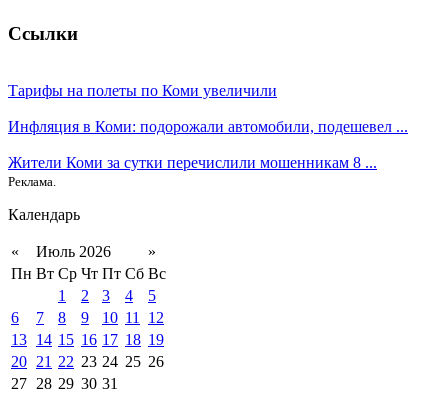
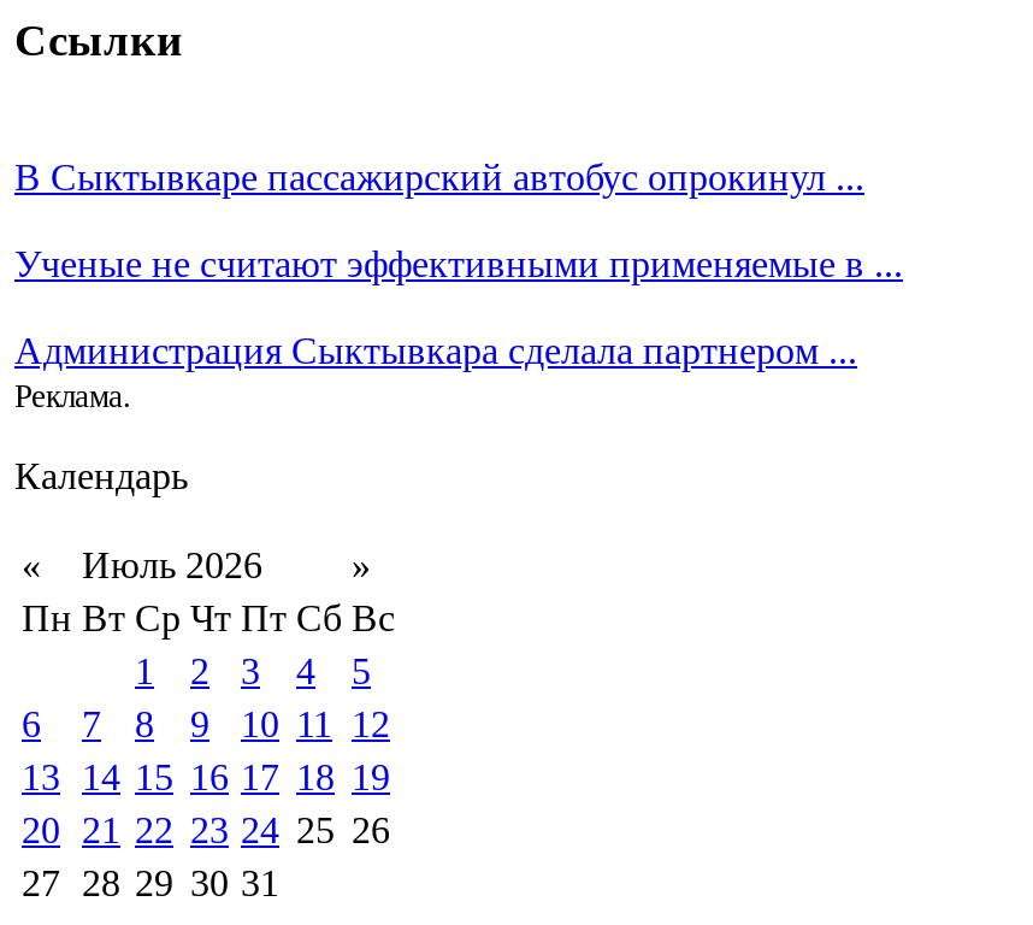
[8,82,277,99] Тарифы на полеты по Коми увеличили -> [14,156,864,197] В Сыктывкаре пассажирский автобус опрокинул ...
[8,118,408,135] Инфляция в Коми: подорожали автомобили, подешевел ... -> [14,242,903,283] Ученые не считают эффективными применяемые в ...
[8,154,377,171] Жители Коми за сутки перечислили мошенникам 8 ... -> [14,329,857,370] Администрация Сыктывкара сделала партнером ...

